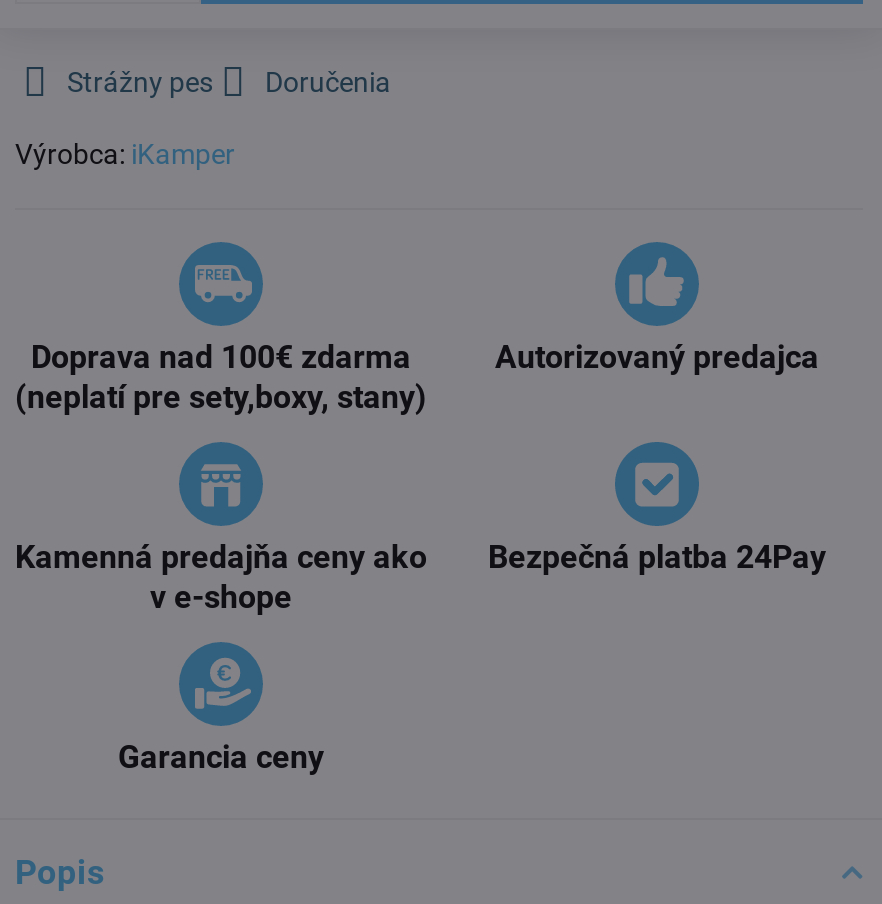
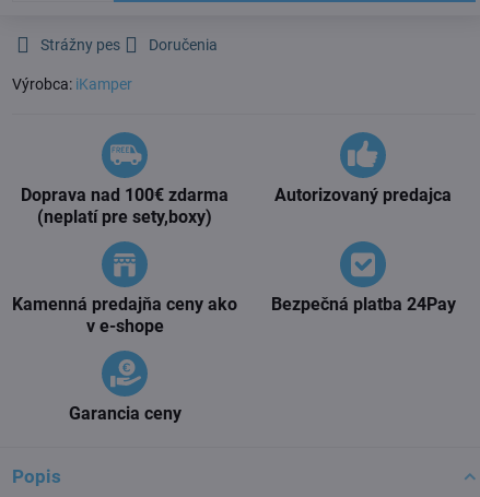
[15,378,427,416] (neplatí pre sety,boxy, stany) -> [37,206,212,227] (neplatí pre sety,boxy)

